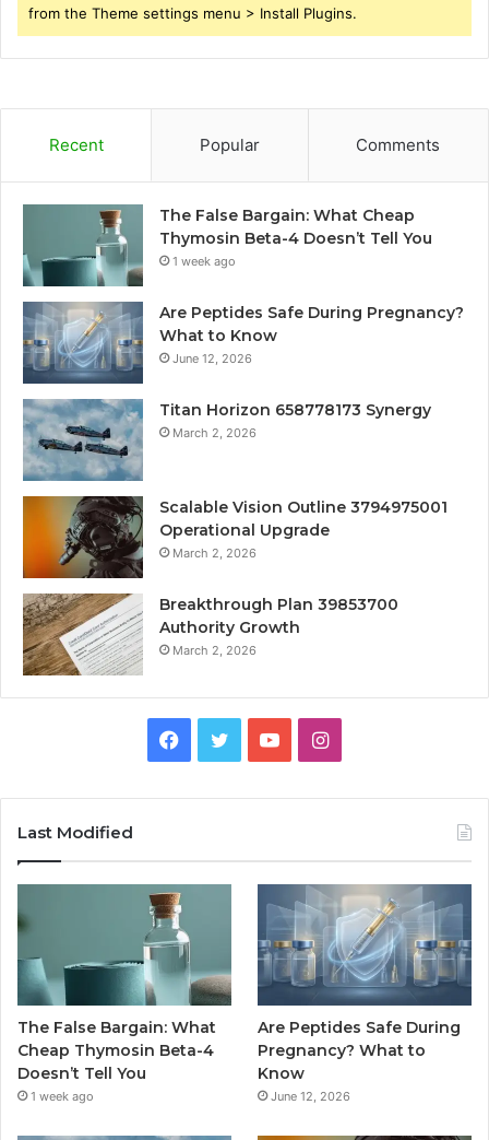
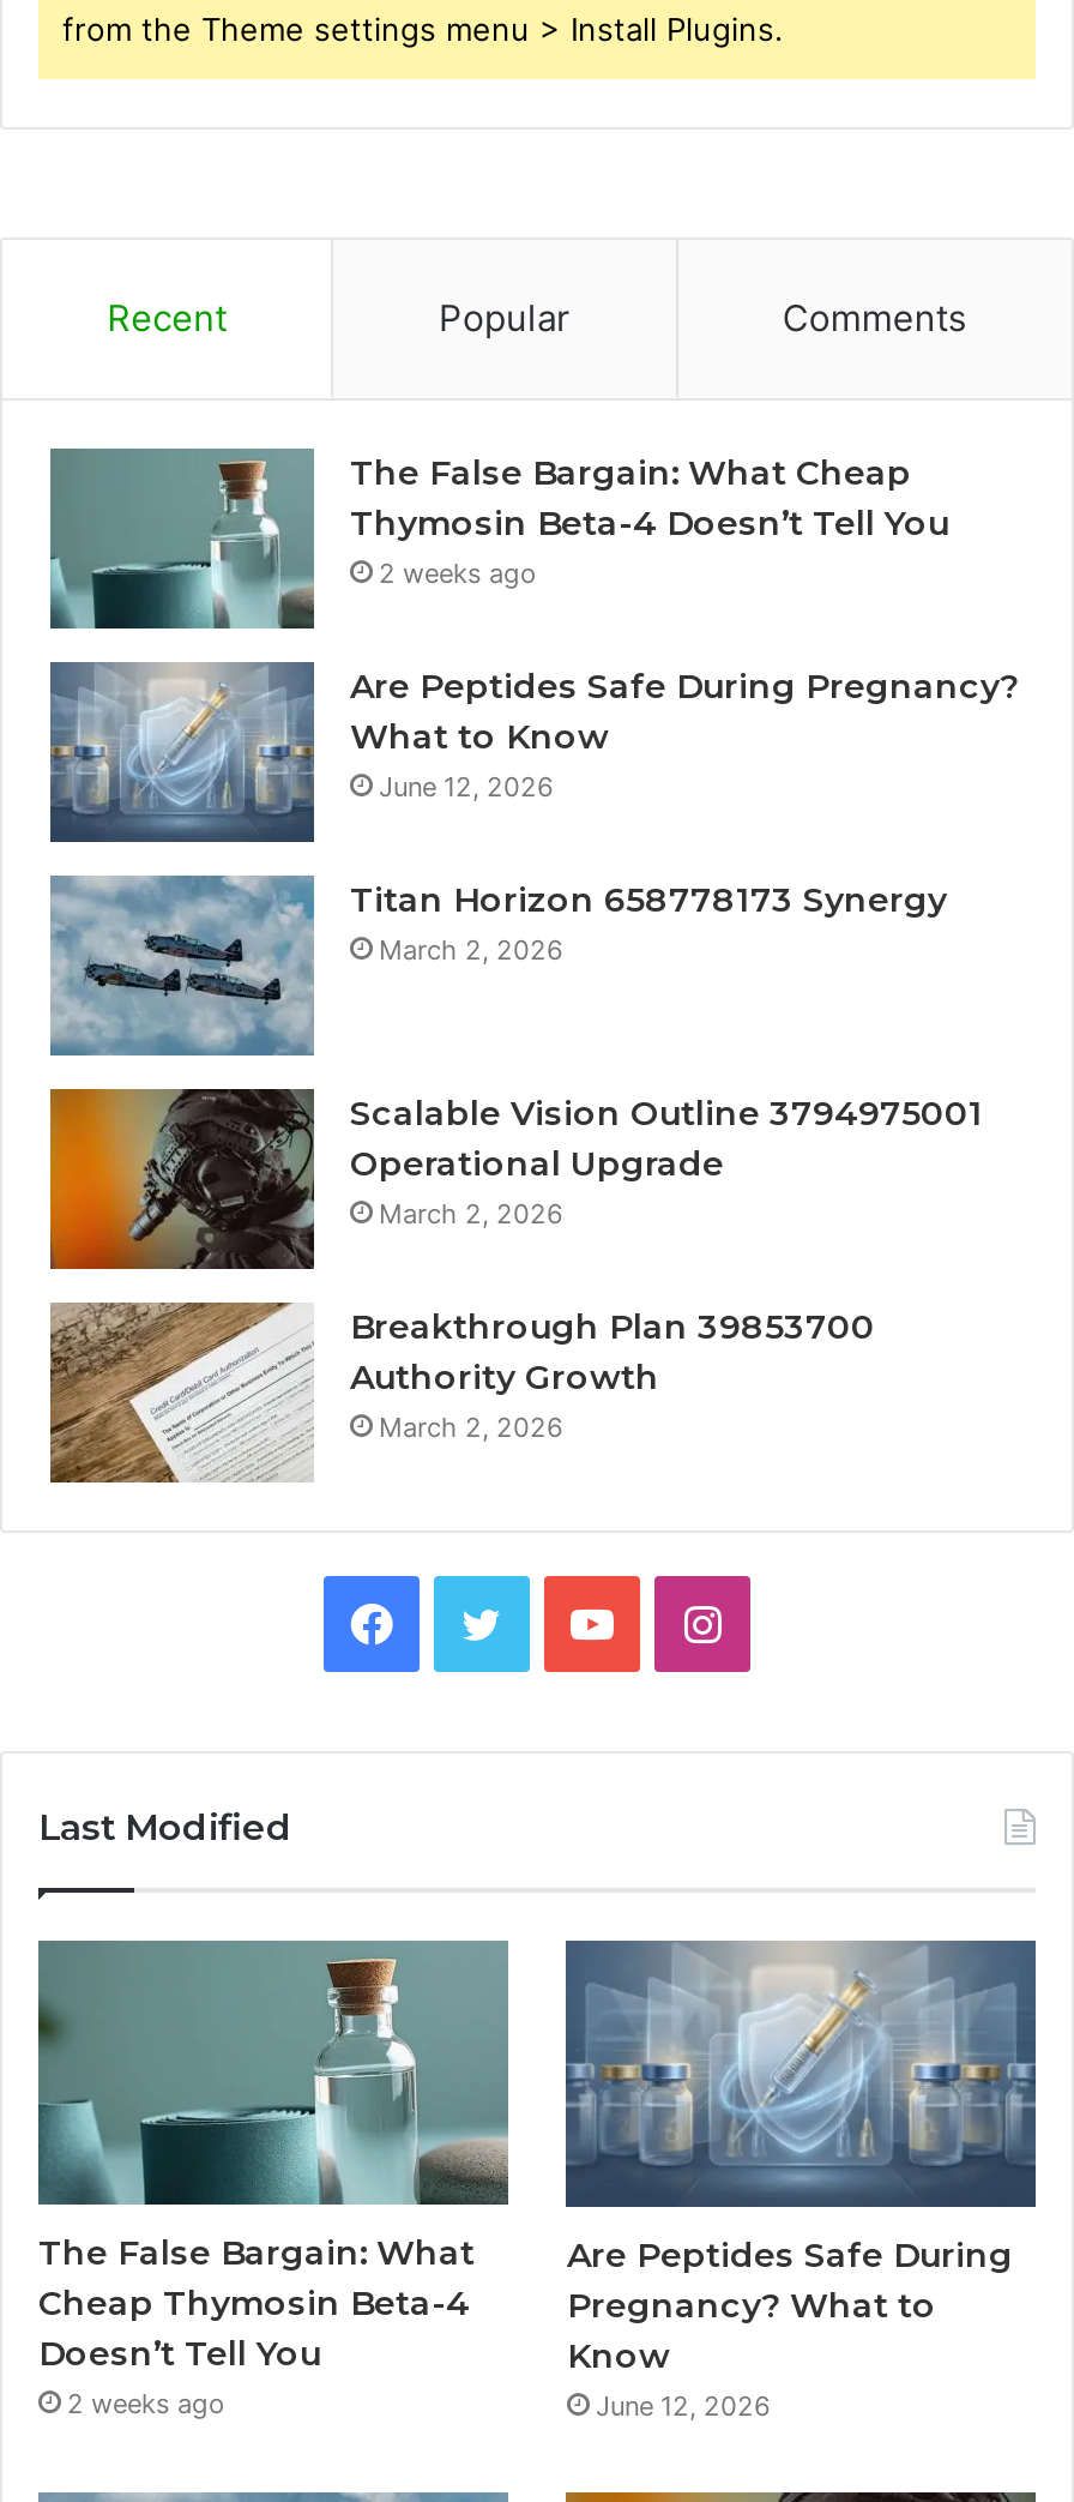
[172,254,236,269] 1 week ago -> [379,557,537,591] 2 weeks ago
[31,1088,94,1103] 1 week ago -> [67,2387,225,2421] 2 weeks ago

